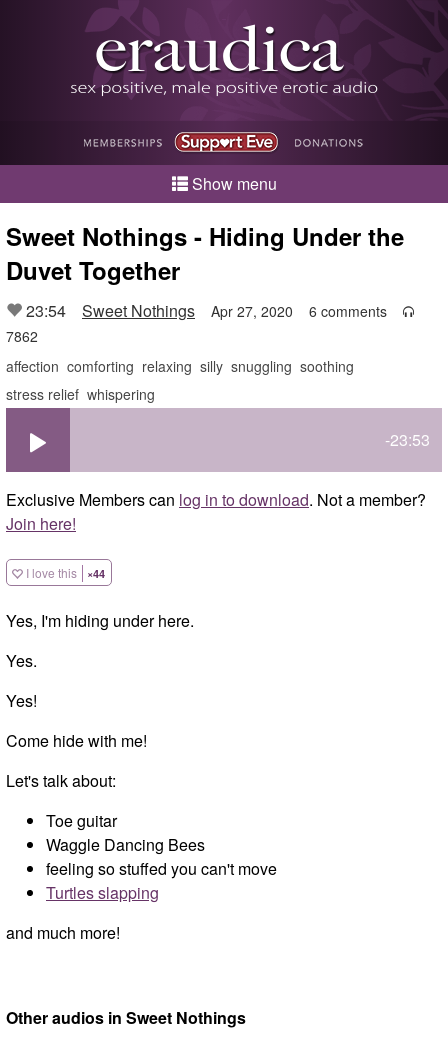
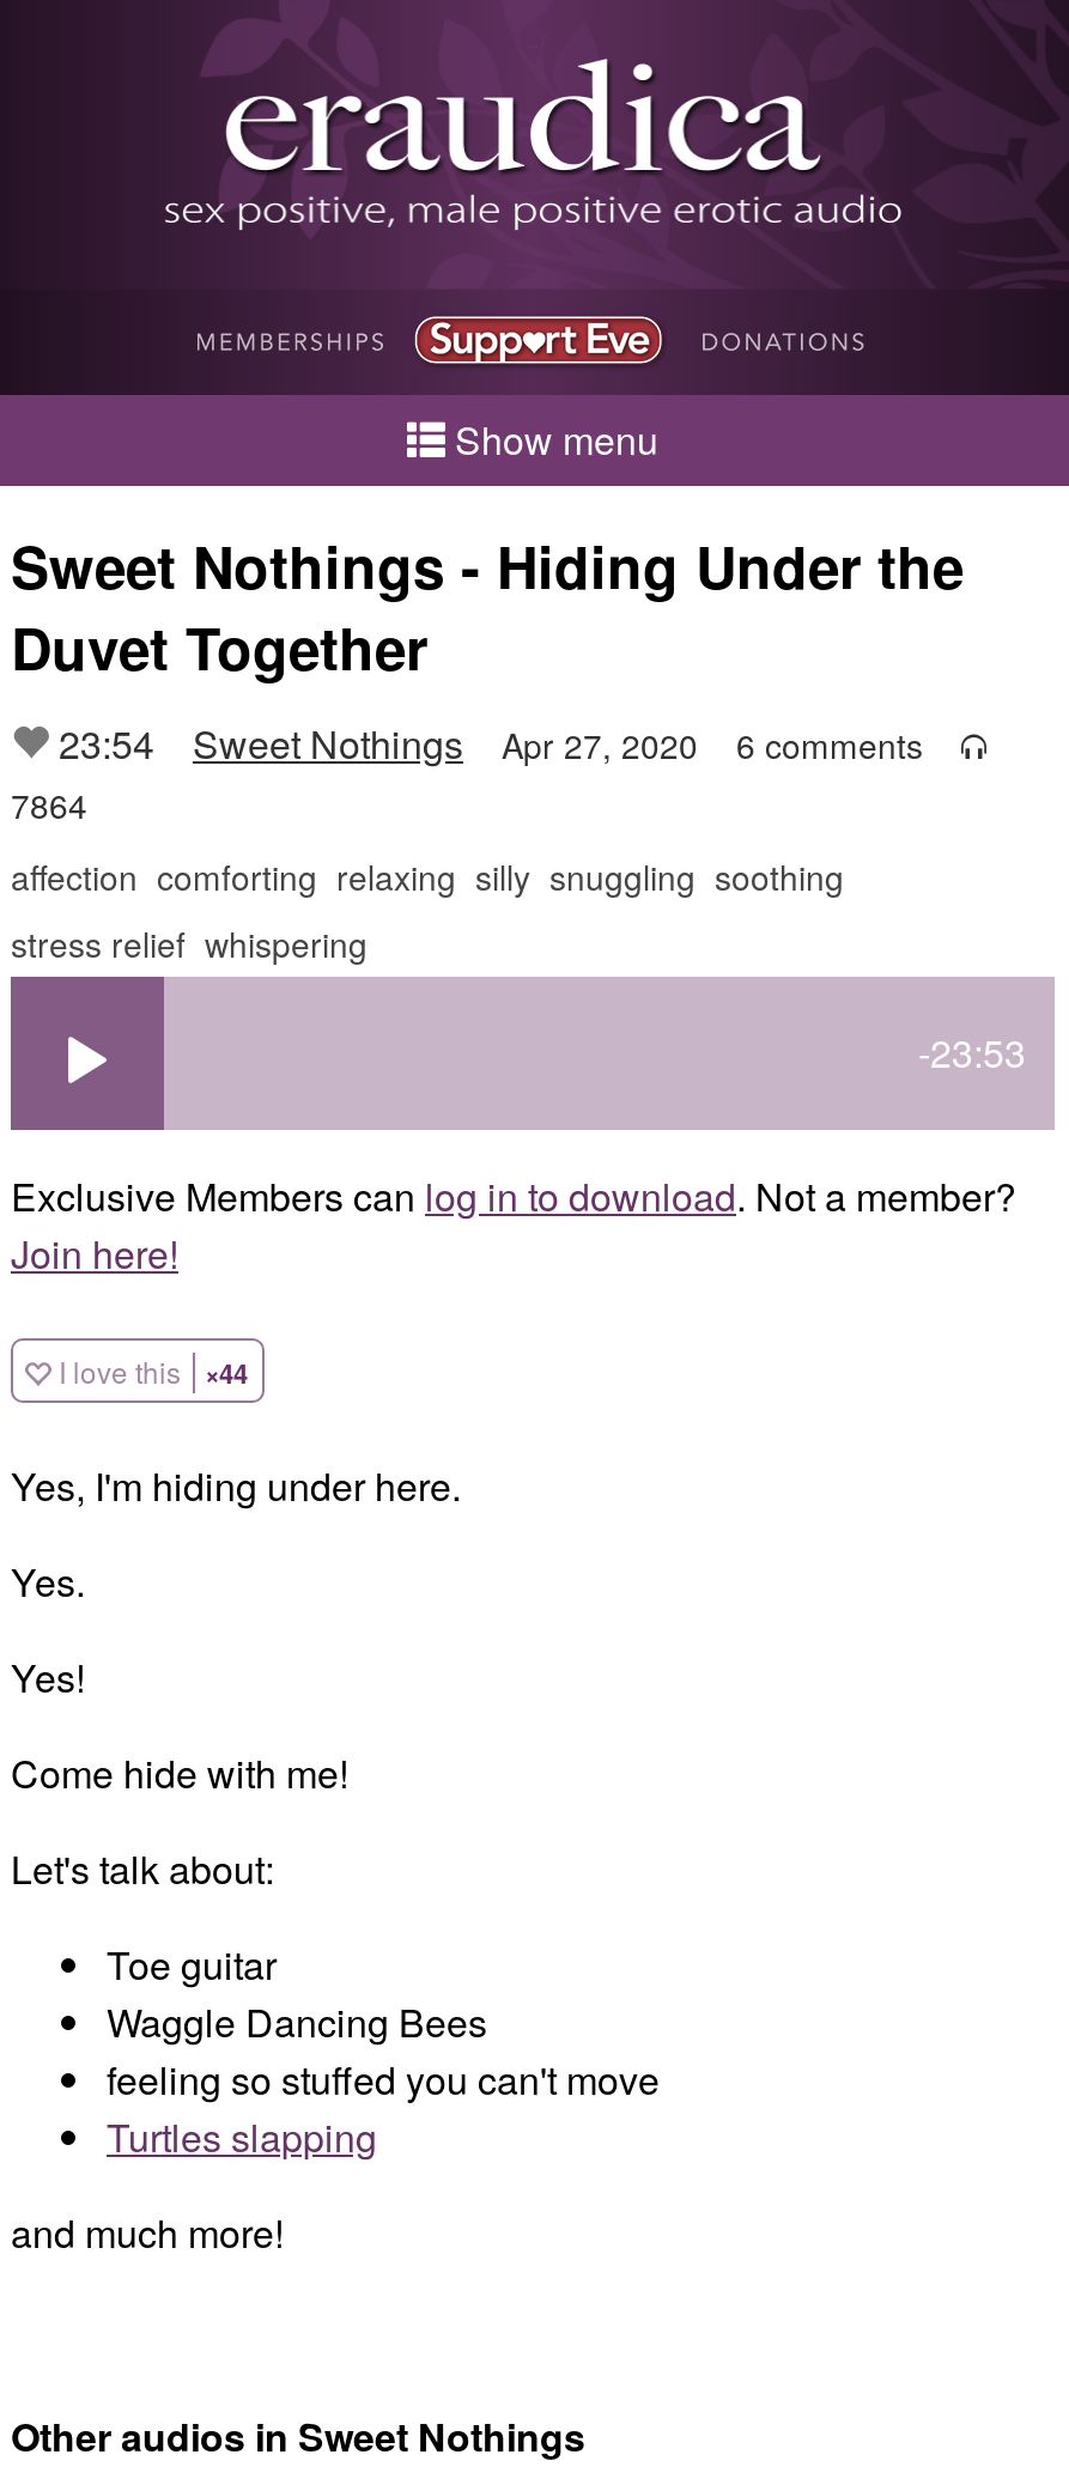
[6,326,38,346] 7862 -> [11,780,87,828] 7864

